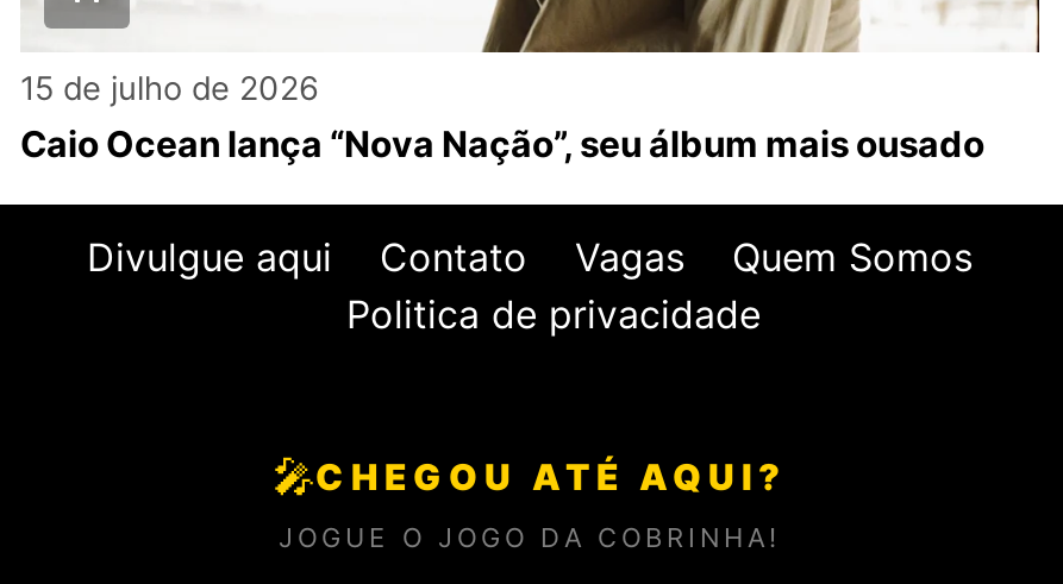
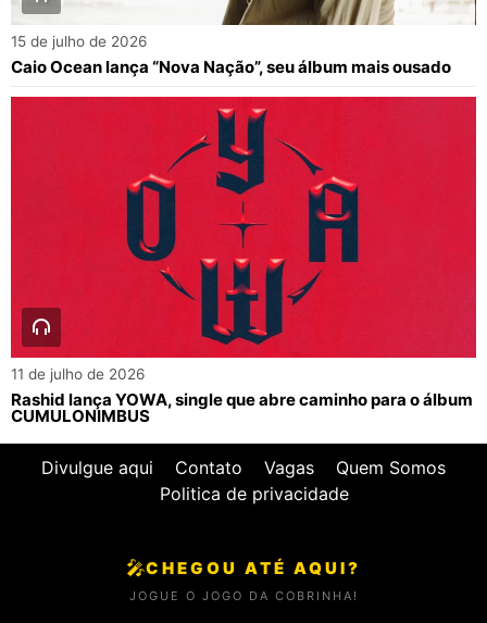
none -> [10,94,477,426] [image] | 11 de julho de 2026 | Rashid lança YOWA, single que abre caminho para o álbum | CUMULONIMBUS

